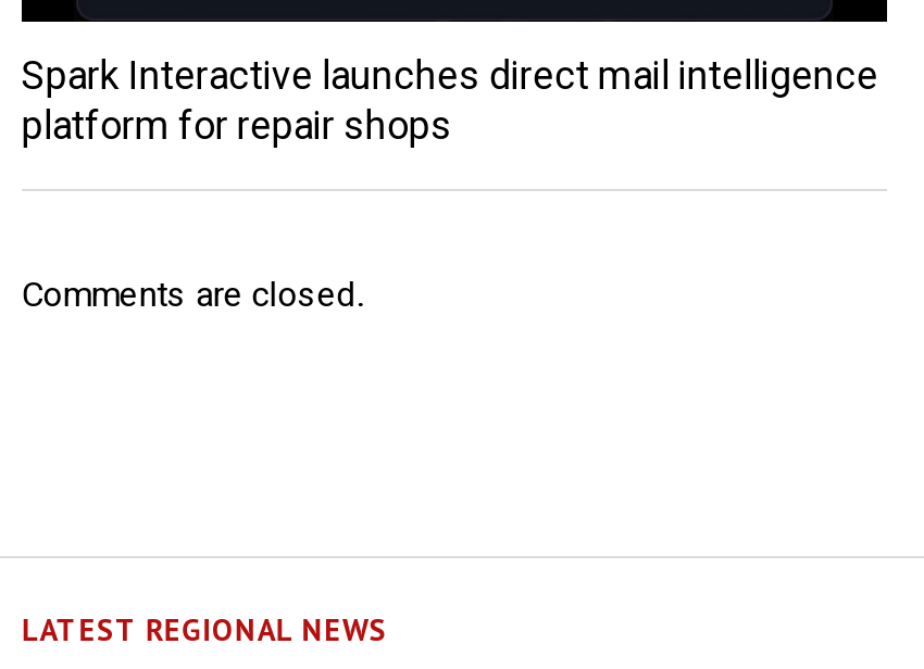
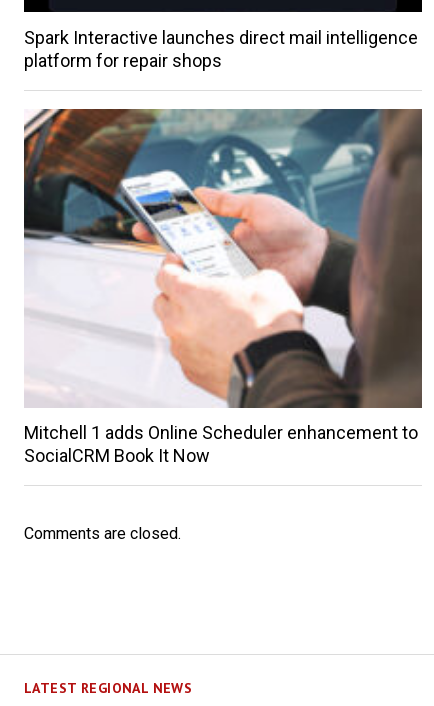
none -> [23,108,423,466] [image] | Mitchell 1 adds Online Scheduler enhancement to | SocialCRM Book It Now

